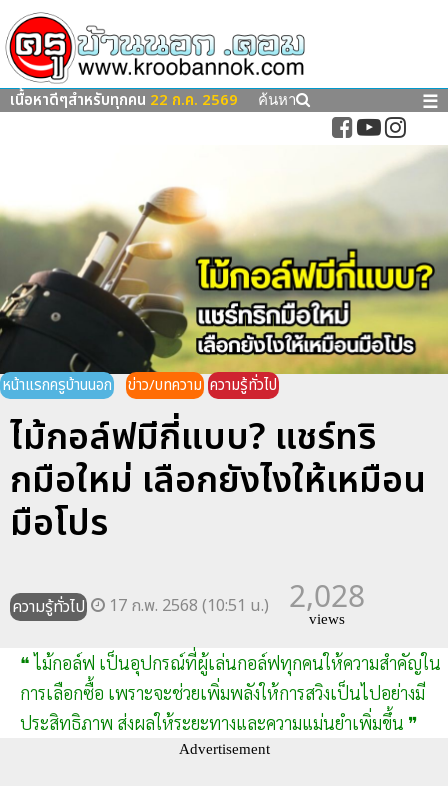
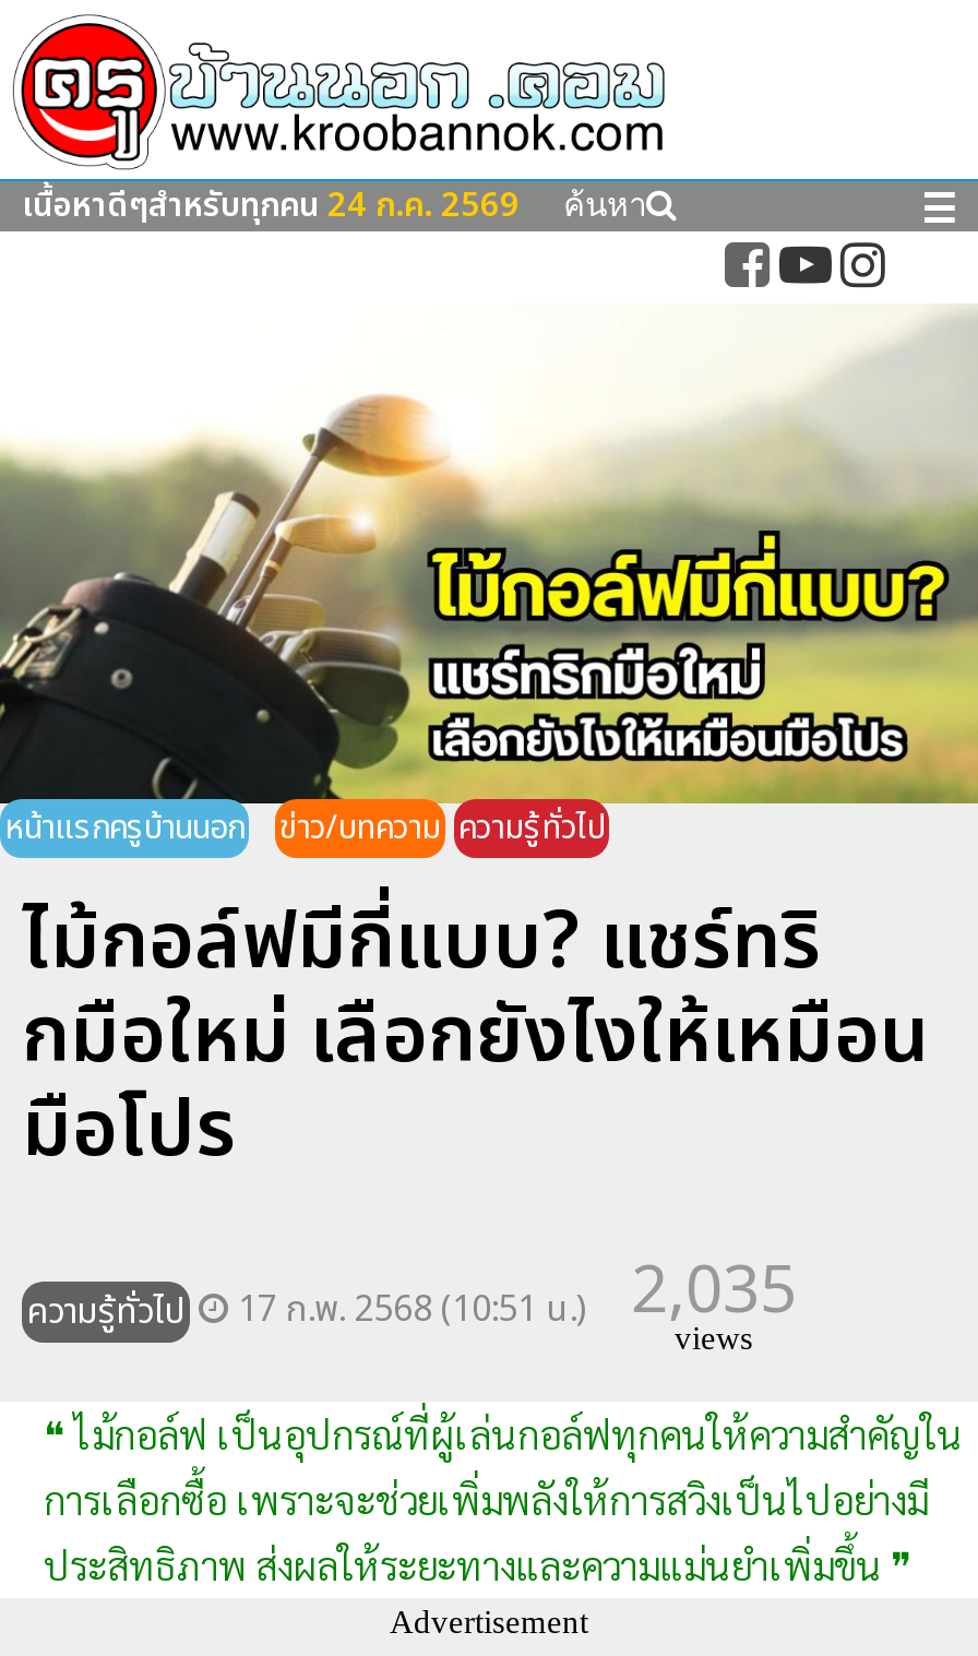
[10,89,238,112] เนื้อหาดีๆสำหรับทุกคน 22 ก.ค. 2569 -> [22,182,520,232] เนื้อหาดีๆสำหรับทุกคน 24 ก.ค. 2569
[12,575,365,619] ความรู้ทั่วไป 17 ก.พ. 2568 (10:51 น.) 2,028 -> [26,1243,797,1339] ความรู้ทั่วไป 17 ก.พ. 2568 (10:51 น.) 2,035

